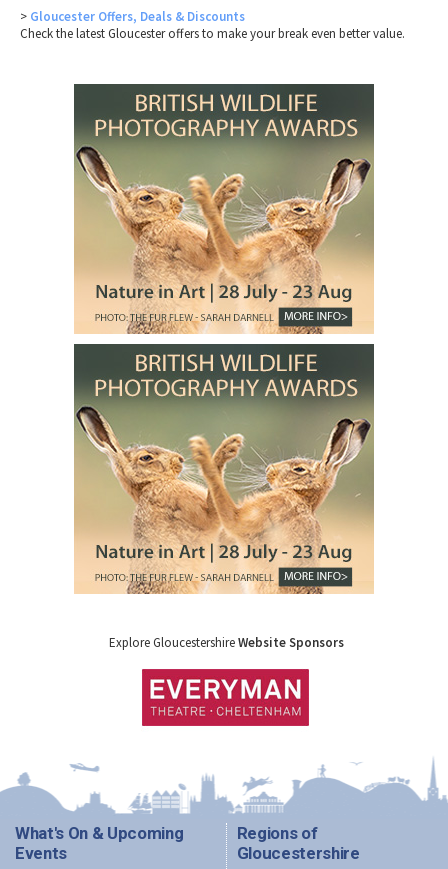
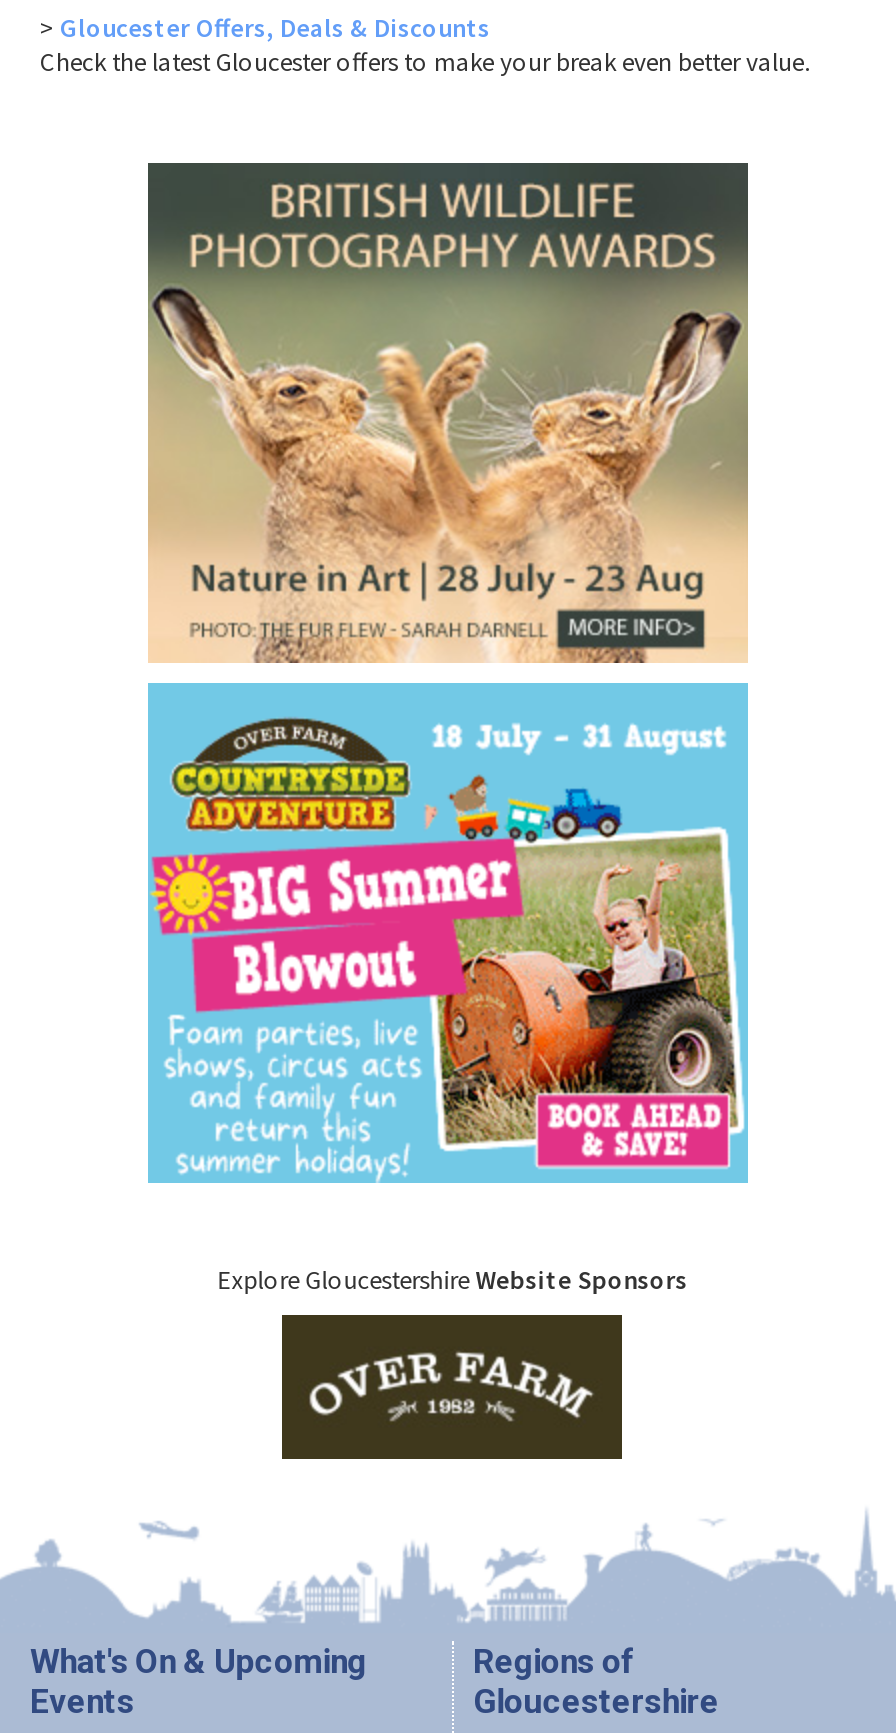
[73,343,375,595] [image] -> [146,681,750,1185] [image]
[141,660,311,732] [image] -> [280,1313,624,1461] [image]

